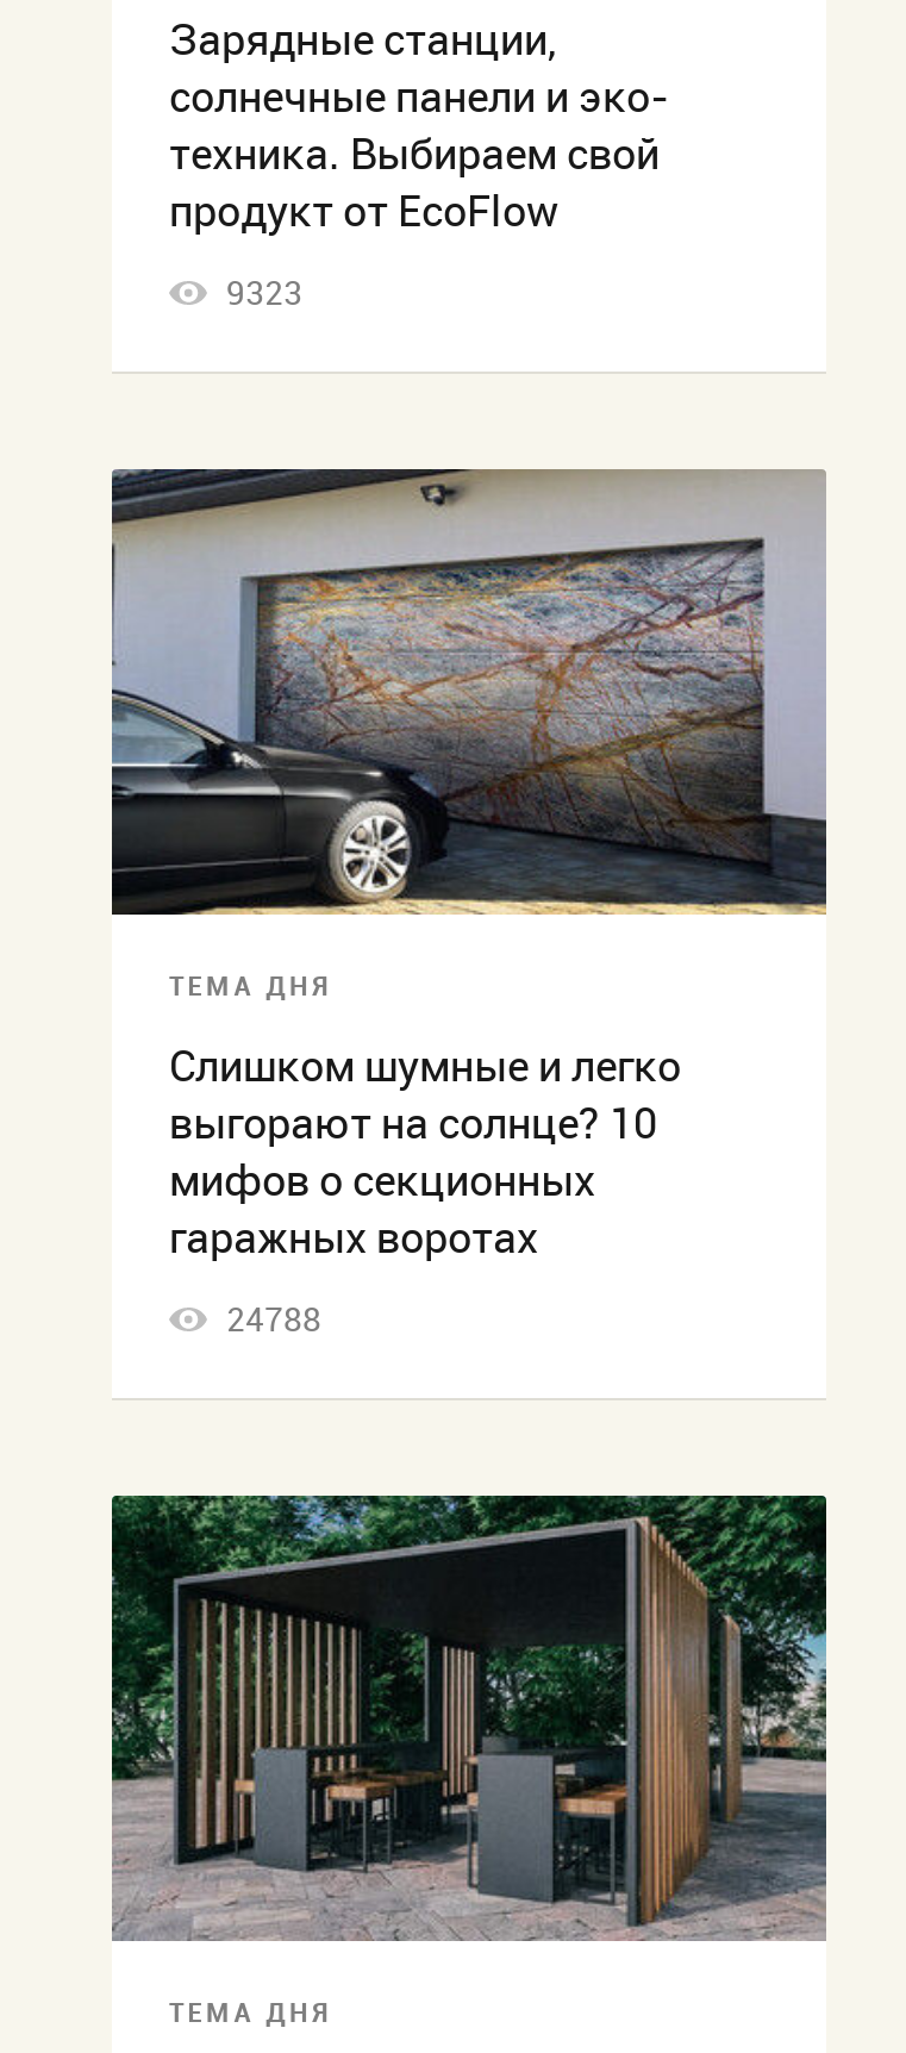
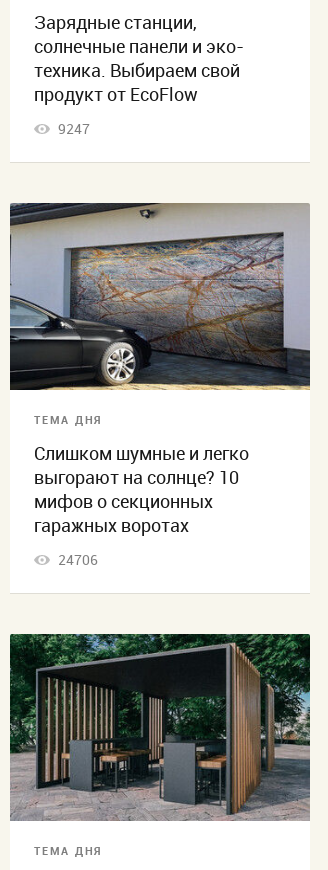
[226,274,302,312] 9323 -> [58,121,90,137] 9247
[226,1300,321,1338] 24788 -> [58,552,98,568] 24706

